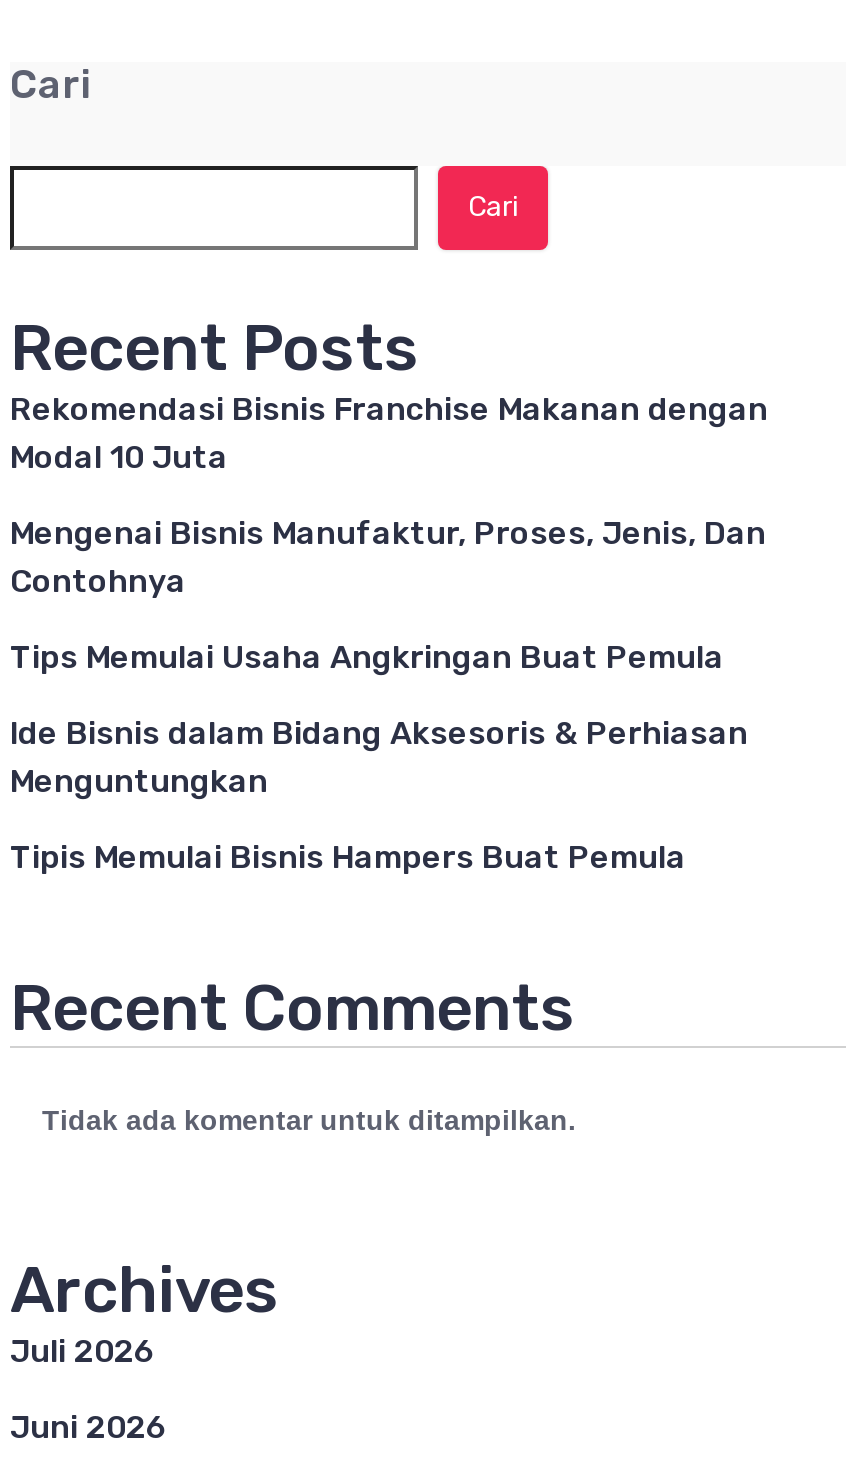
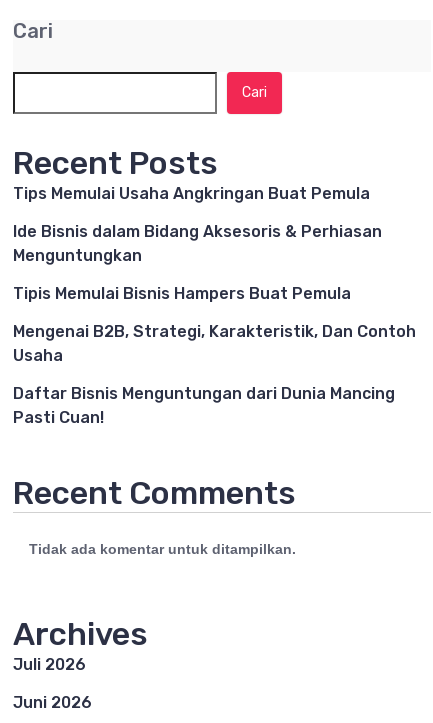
[10,389,768,599] Rekomendasi Bisnis Franchise Makanan dengan | Modal 10 Juta | Mengenai Bisnis Manufaktur, Proses, Jenis, Dan | Contohnya -> none
moved [10,637,748,875] -> [13,184,382,303]: Tips Memulai Usaha Angkringan Buat Pemula | Ide Bisnis dalam Bidang Aksesoris & Perhiasan | Menguntungkan | Tipis Memulai Bisnis Hampers Buat Pemula
none -> [13,322,416,427] Mengenai B2B, Strategi, Karakteristik, Dan Contoh | Usaha | Daftar Bisnis Menguntungan dari Dunia Mancing | Pasti Cuan!

